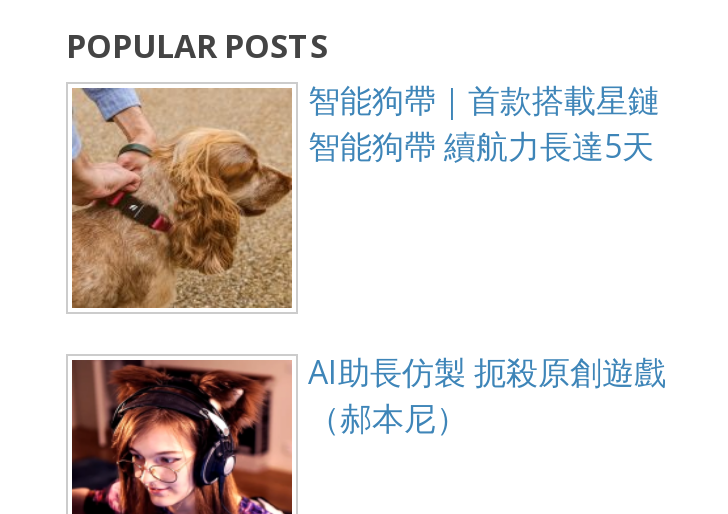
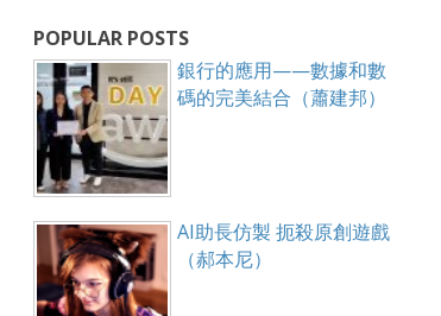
[70,78,660,310] [image] | 智能狗帶｜首款搭載星鏈 | 智能狗帶 續航力長達5天 -> [36,57,386,194] [image] | 銀行的應用——數據和數 | 碼的完美結合（蕭建邦）

